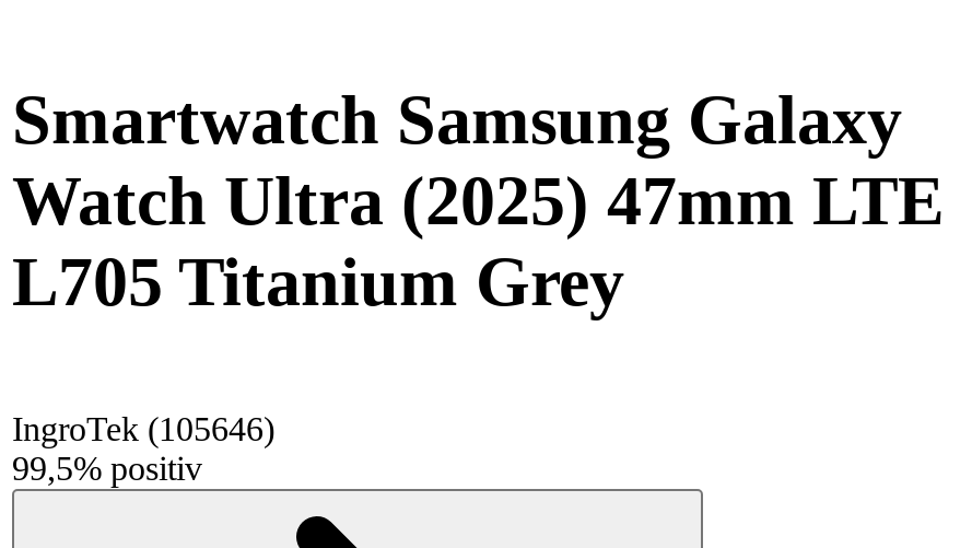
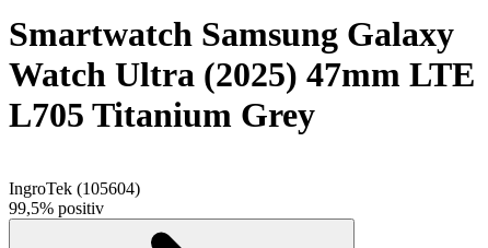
[12,410,274,447] IngroTek (105646) -> [9,179,140,197] IngroTek (105604)

